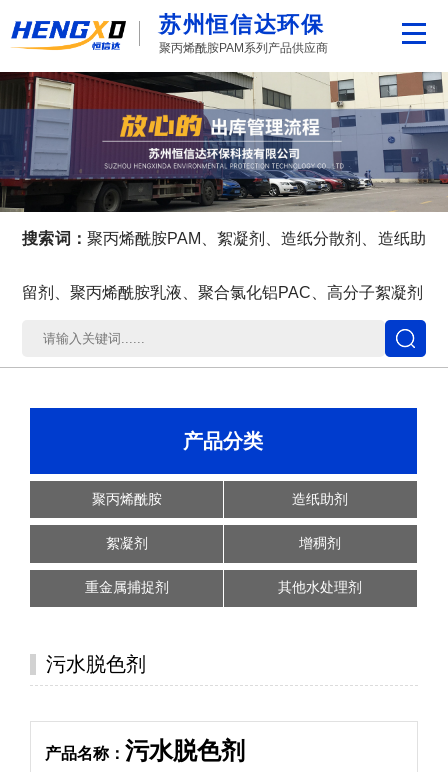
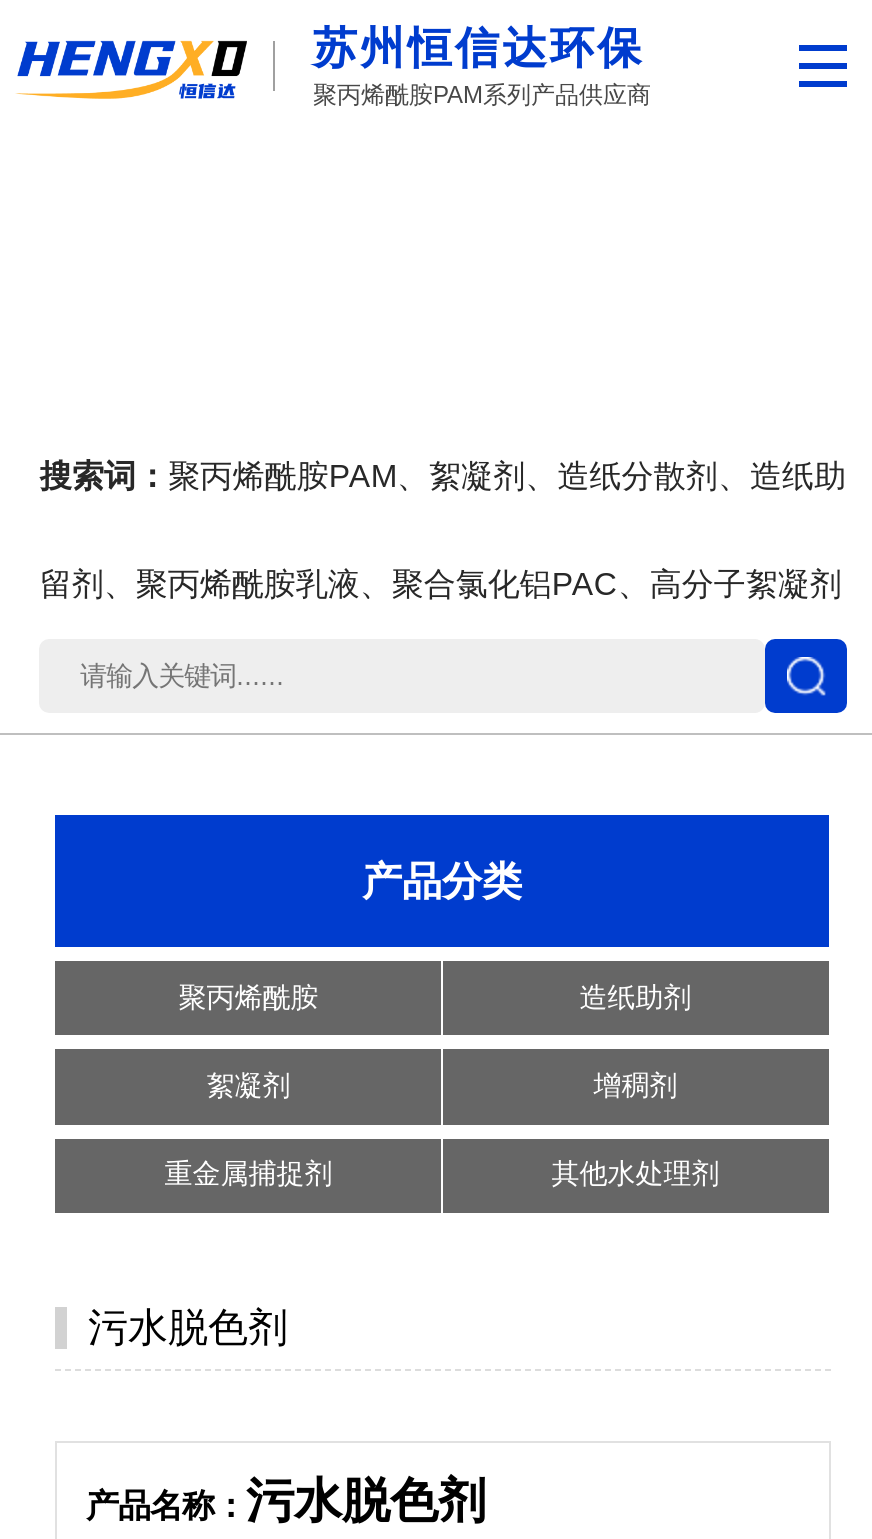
[3,71,445,213] [image] -> none

